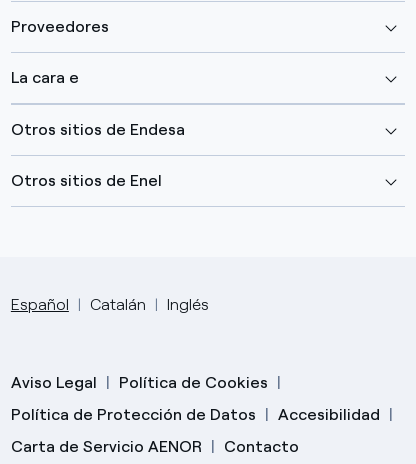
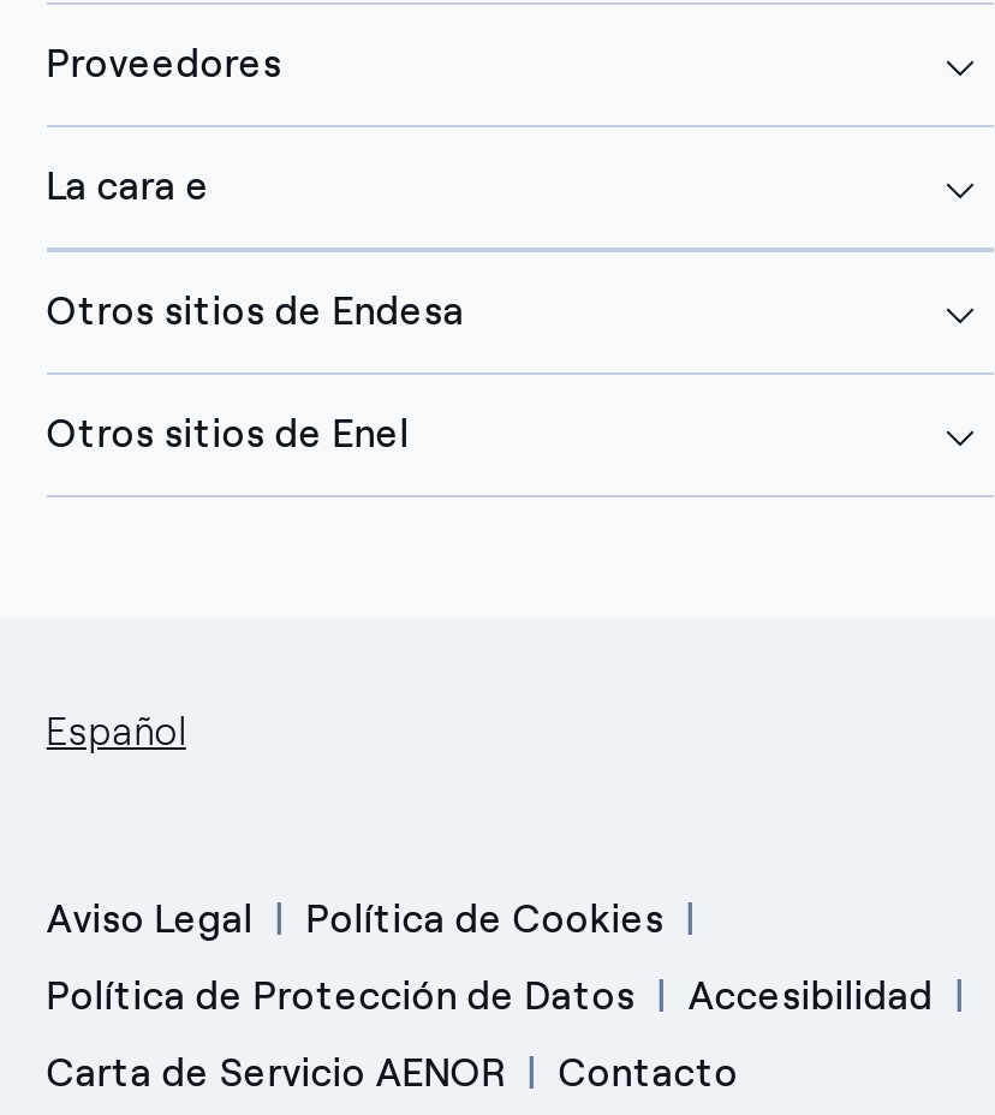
[90,295,209,314] Catalán | Inglés -> none

